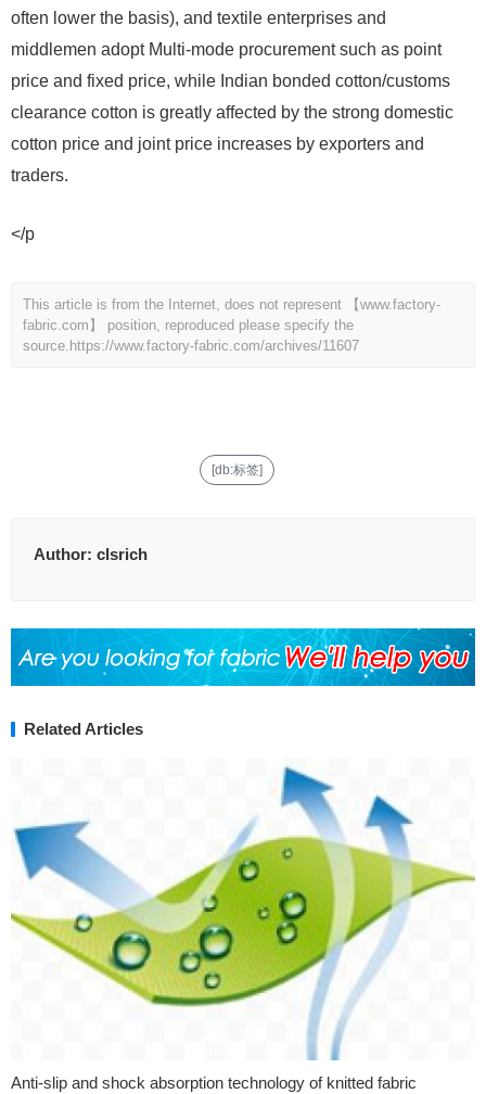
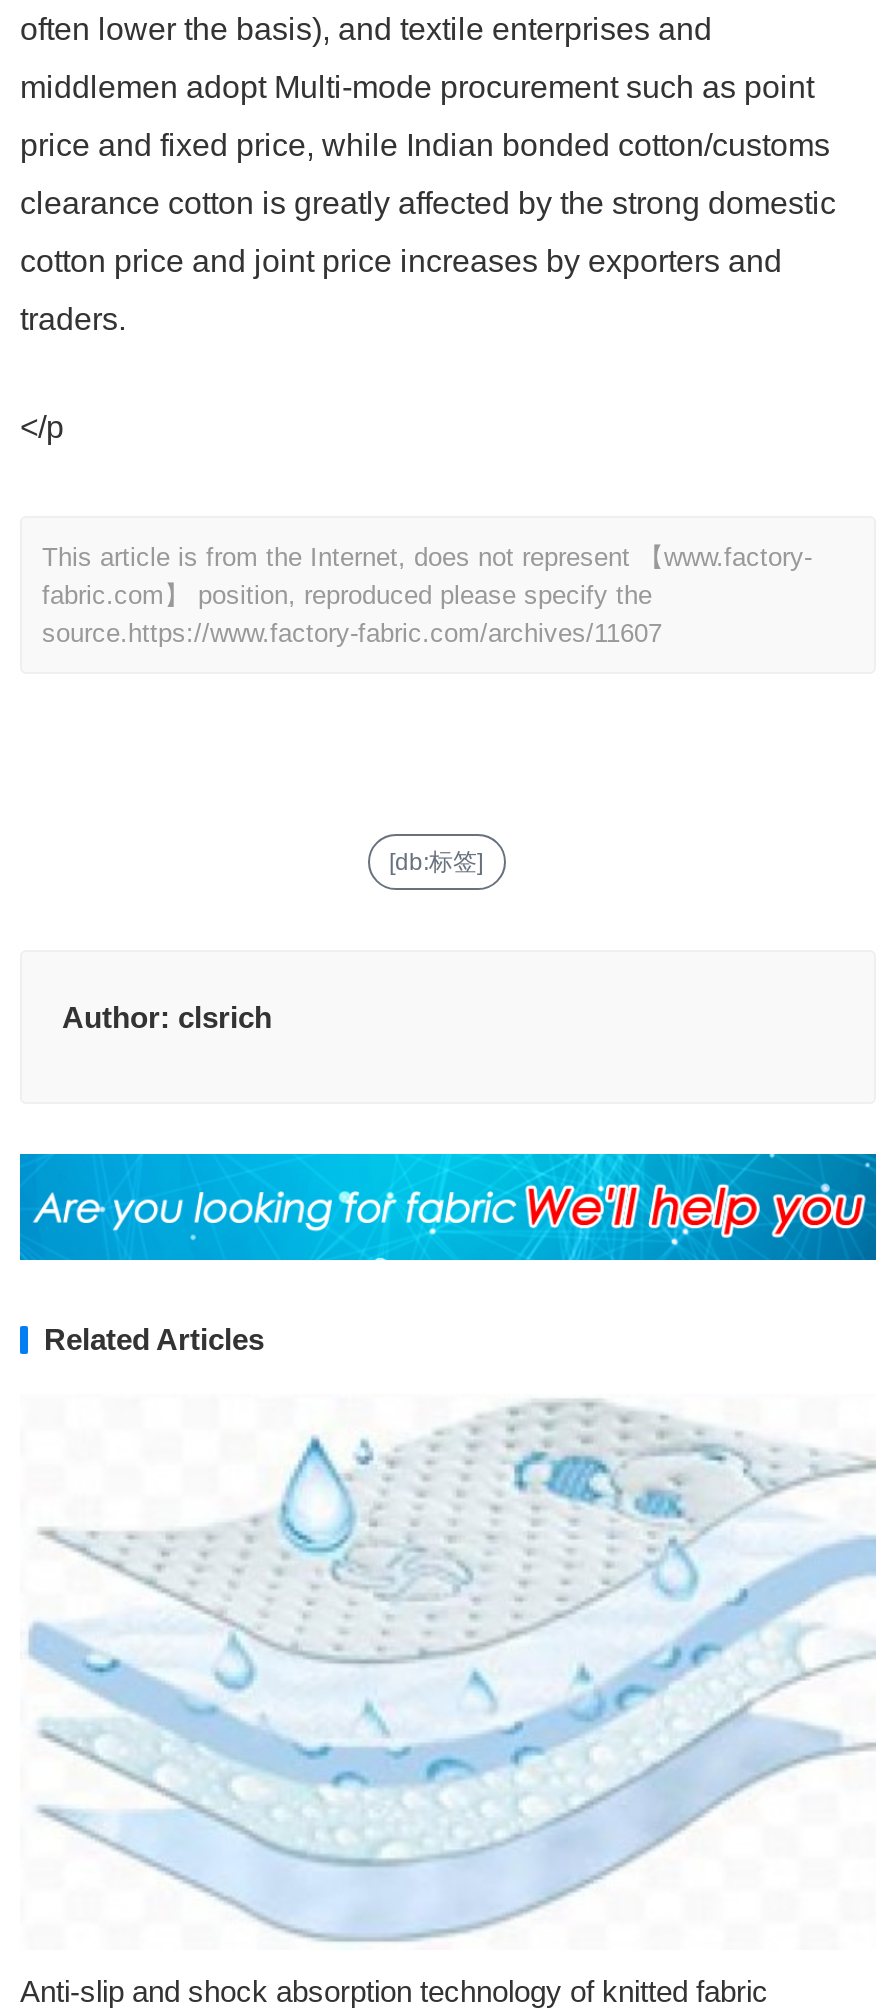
[10,763,476,1061] [image] -> [20,1400,876,1950] [image]

